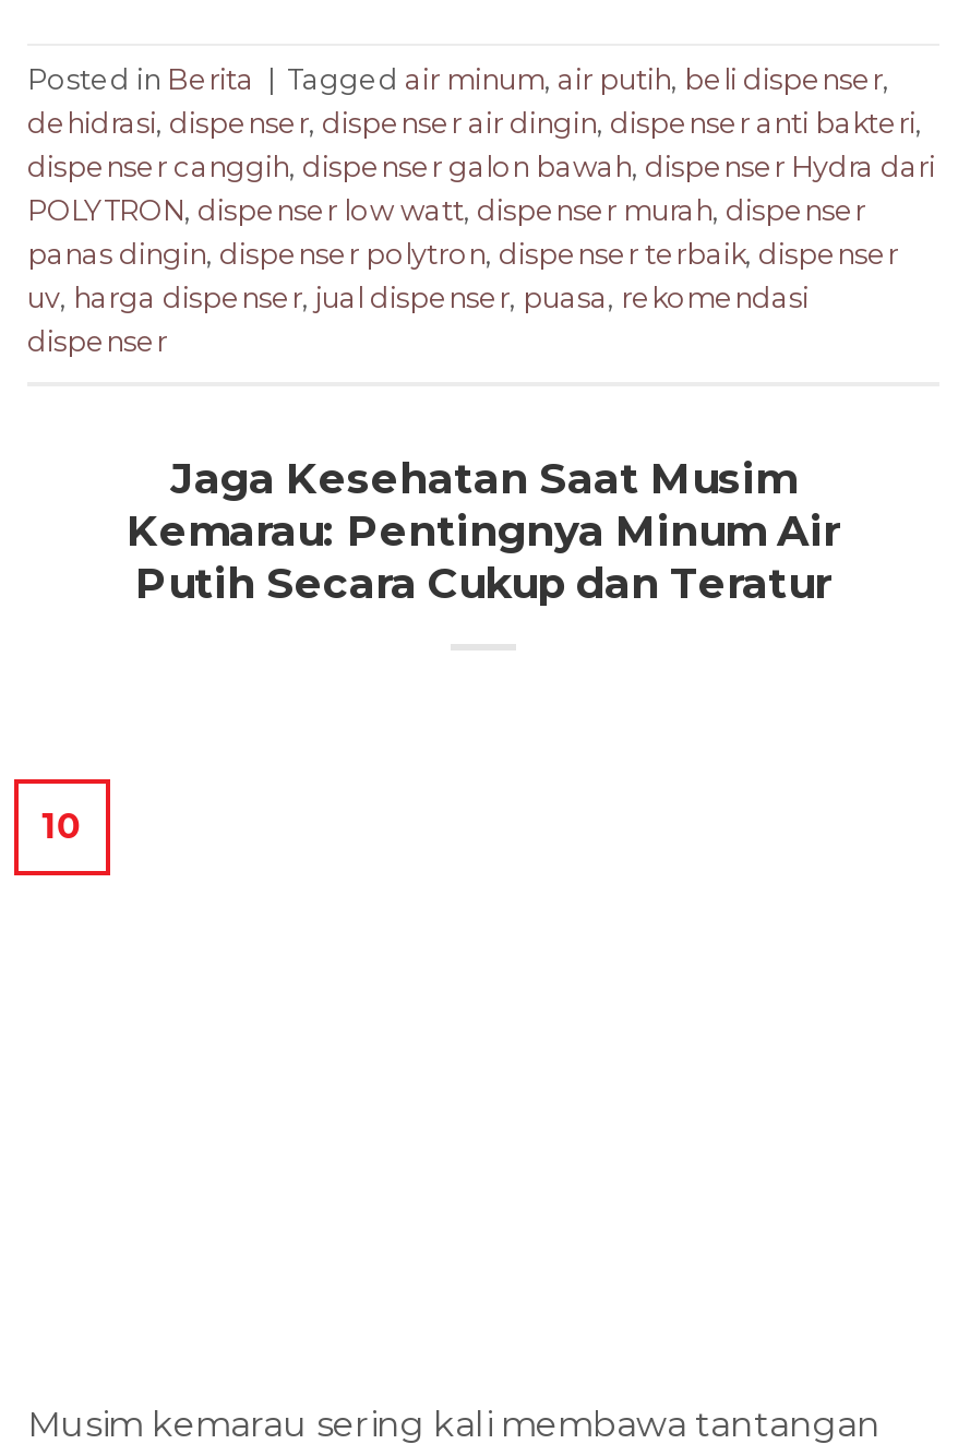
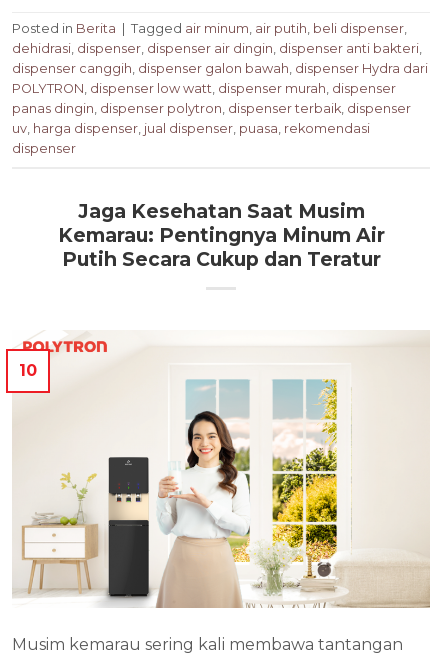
none -> [12,331,431,609] [image]

